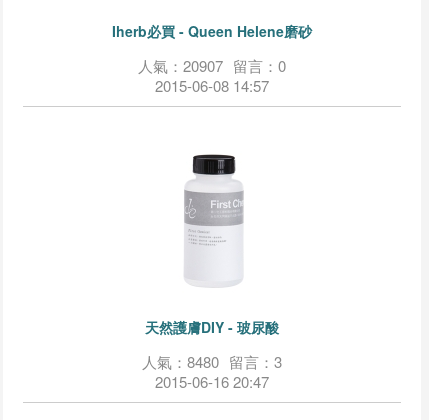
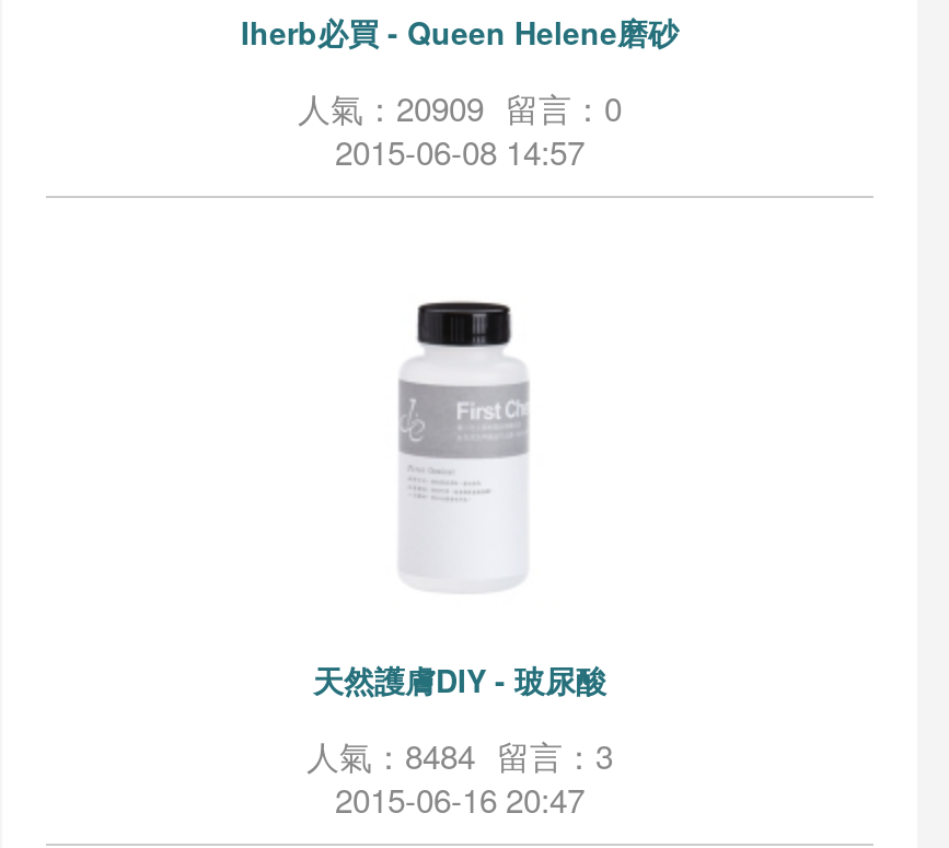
[138,55,286,76] 人氣：20907 留言：0 -> [298,84,622,130] 人氣：20909 留言：0
[142,351,282,372] 人氣：8480 留言：3 -> [306,732,613,778] 人氣：8484 留言：3

